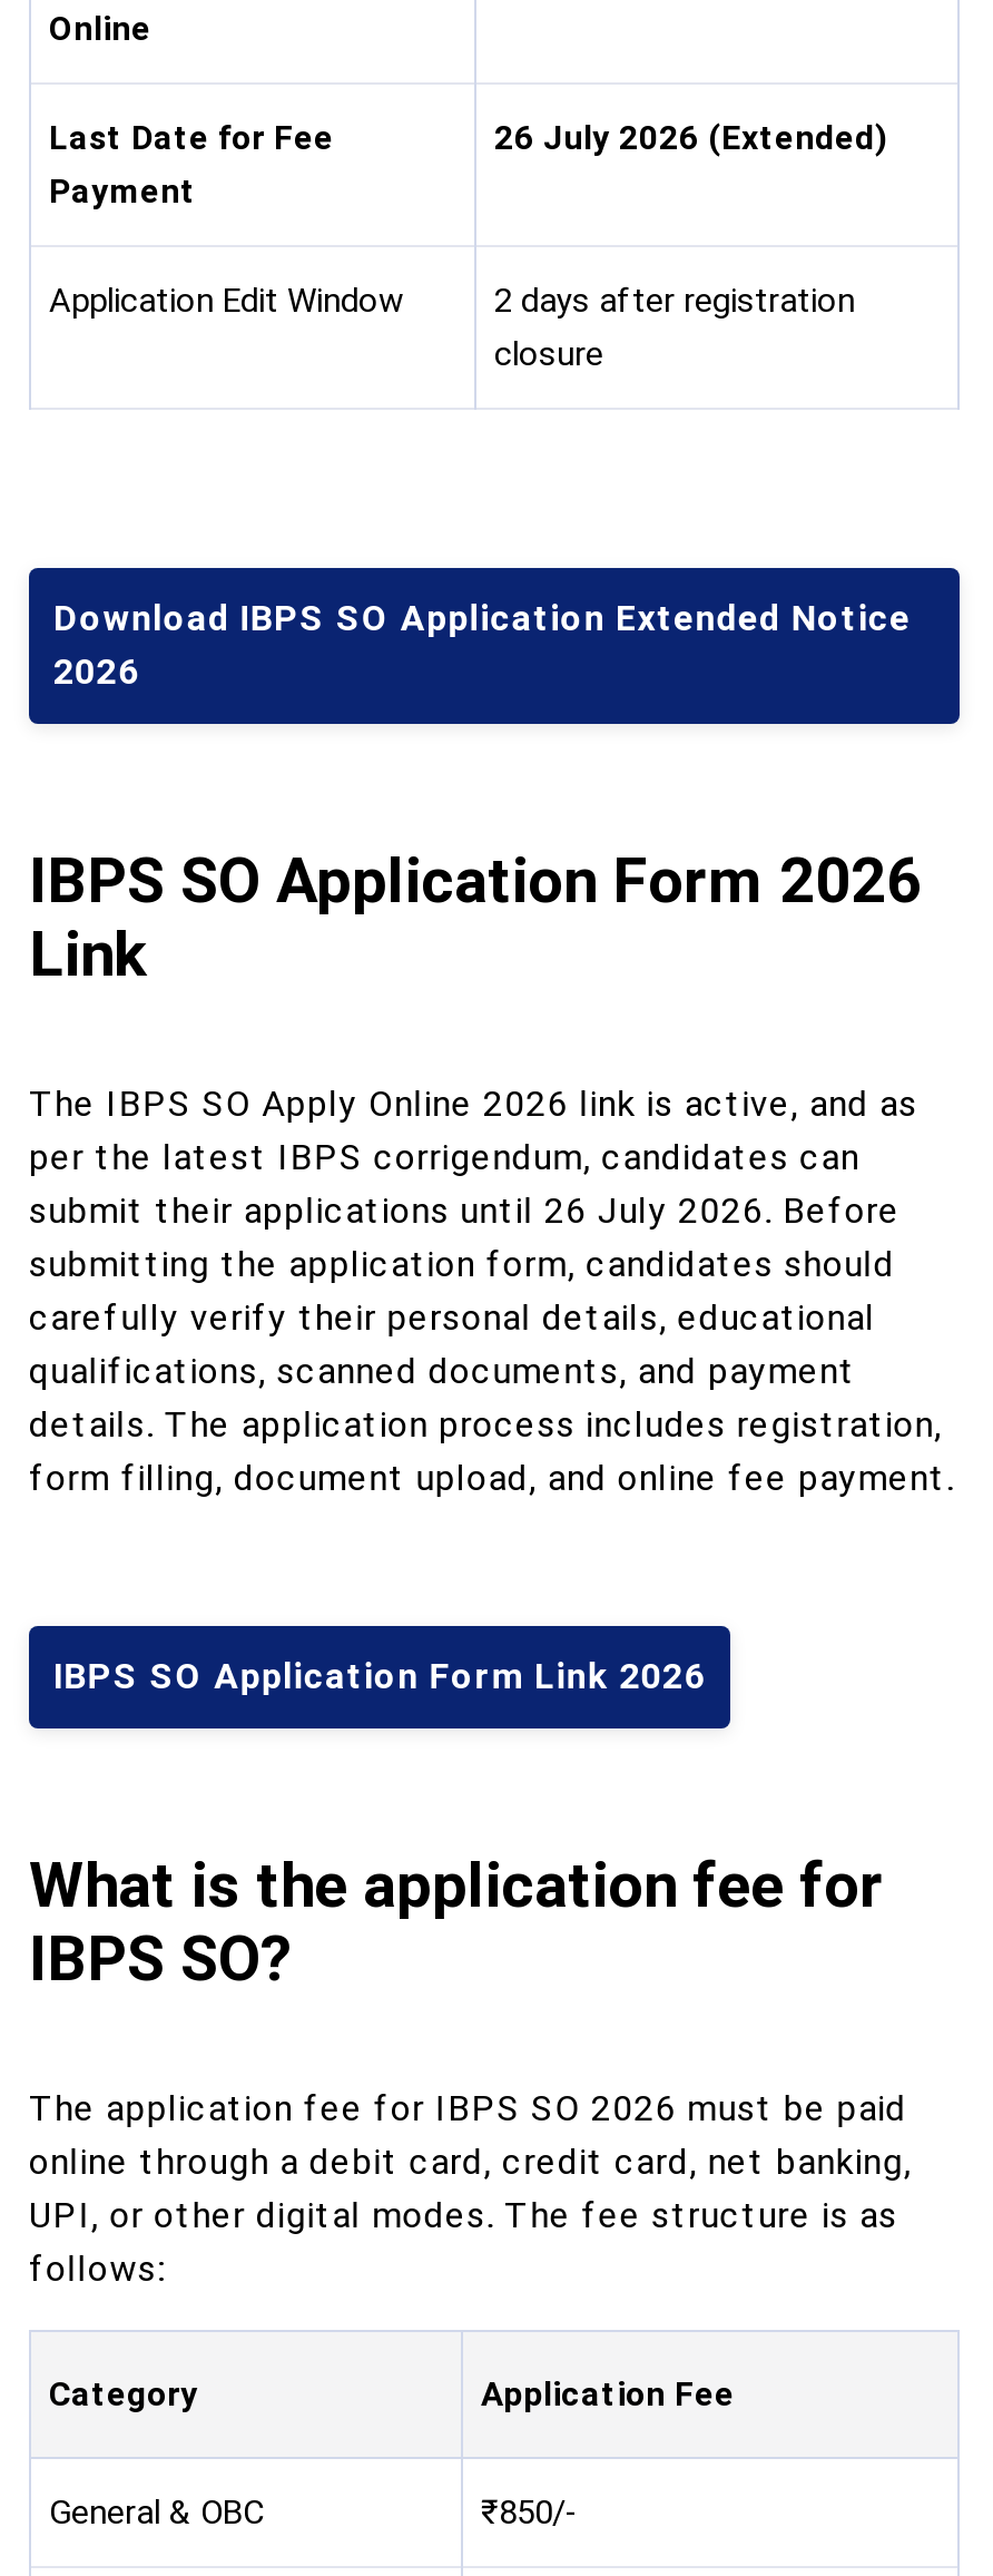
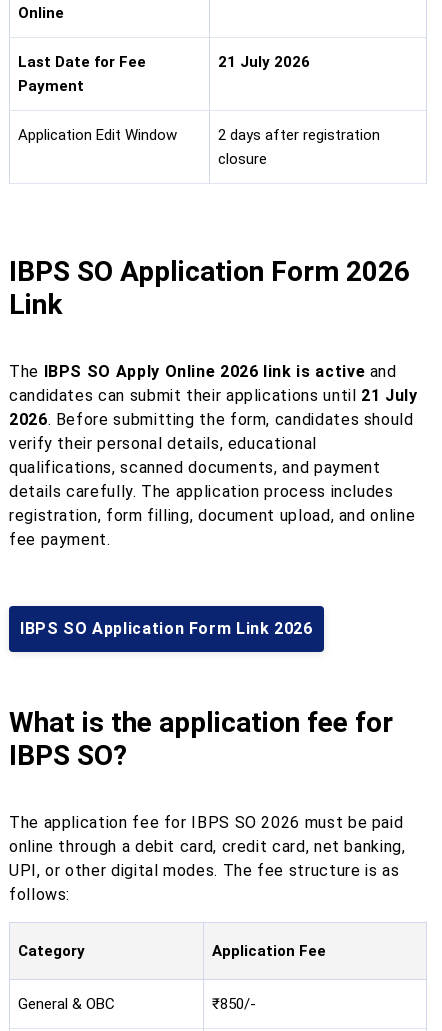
[494,118,888,158] 26 July 2026 (Extended) -> [218,53,310,71] 21 July 2026
[27,566,962,726] [image] | Download IBPS SO Application Extended Notice | 2026 -> none
[29,1081,918,1338] The IBPS SO Apply Online 2026 link is active, and as | per the latest IBPS corrigendum, candidates can | submit their applications until 26 July 2026. Before | submitting the application form, candidates should | carefully verify their personal details, educational -> [9,361,418,452] The IBPS SO Apply Online 2026 link is active and | candidates can submit their applications until 21 July | 2026. Before submitting the form, candidates should | verify their personal details, educational
moved [29,1349,856,1391] -> [9,457,380,476]: qualifications, scanned documents, and payment
[29,1402,954,1498] details. The application process includes registration, | form filling, document upload, and online fee payment. -> [9,481,415,548] details carefully. The application process includes | registration, form filling, document upload, and online | fee payment.

